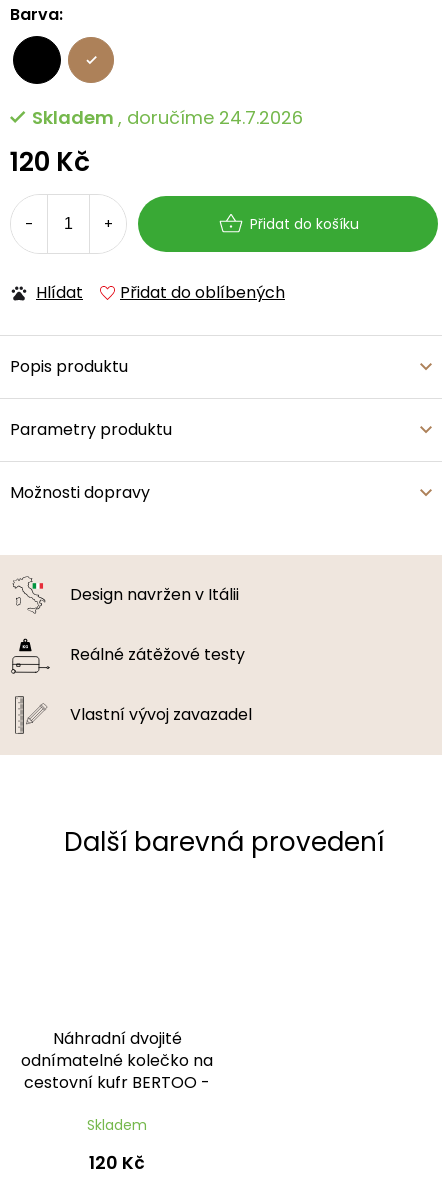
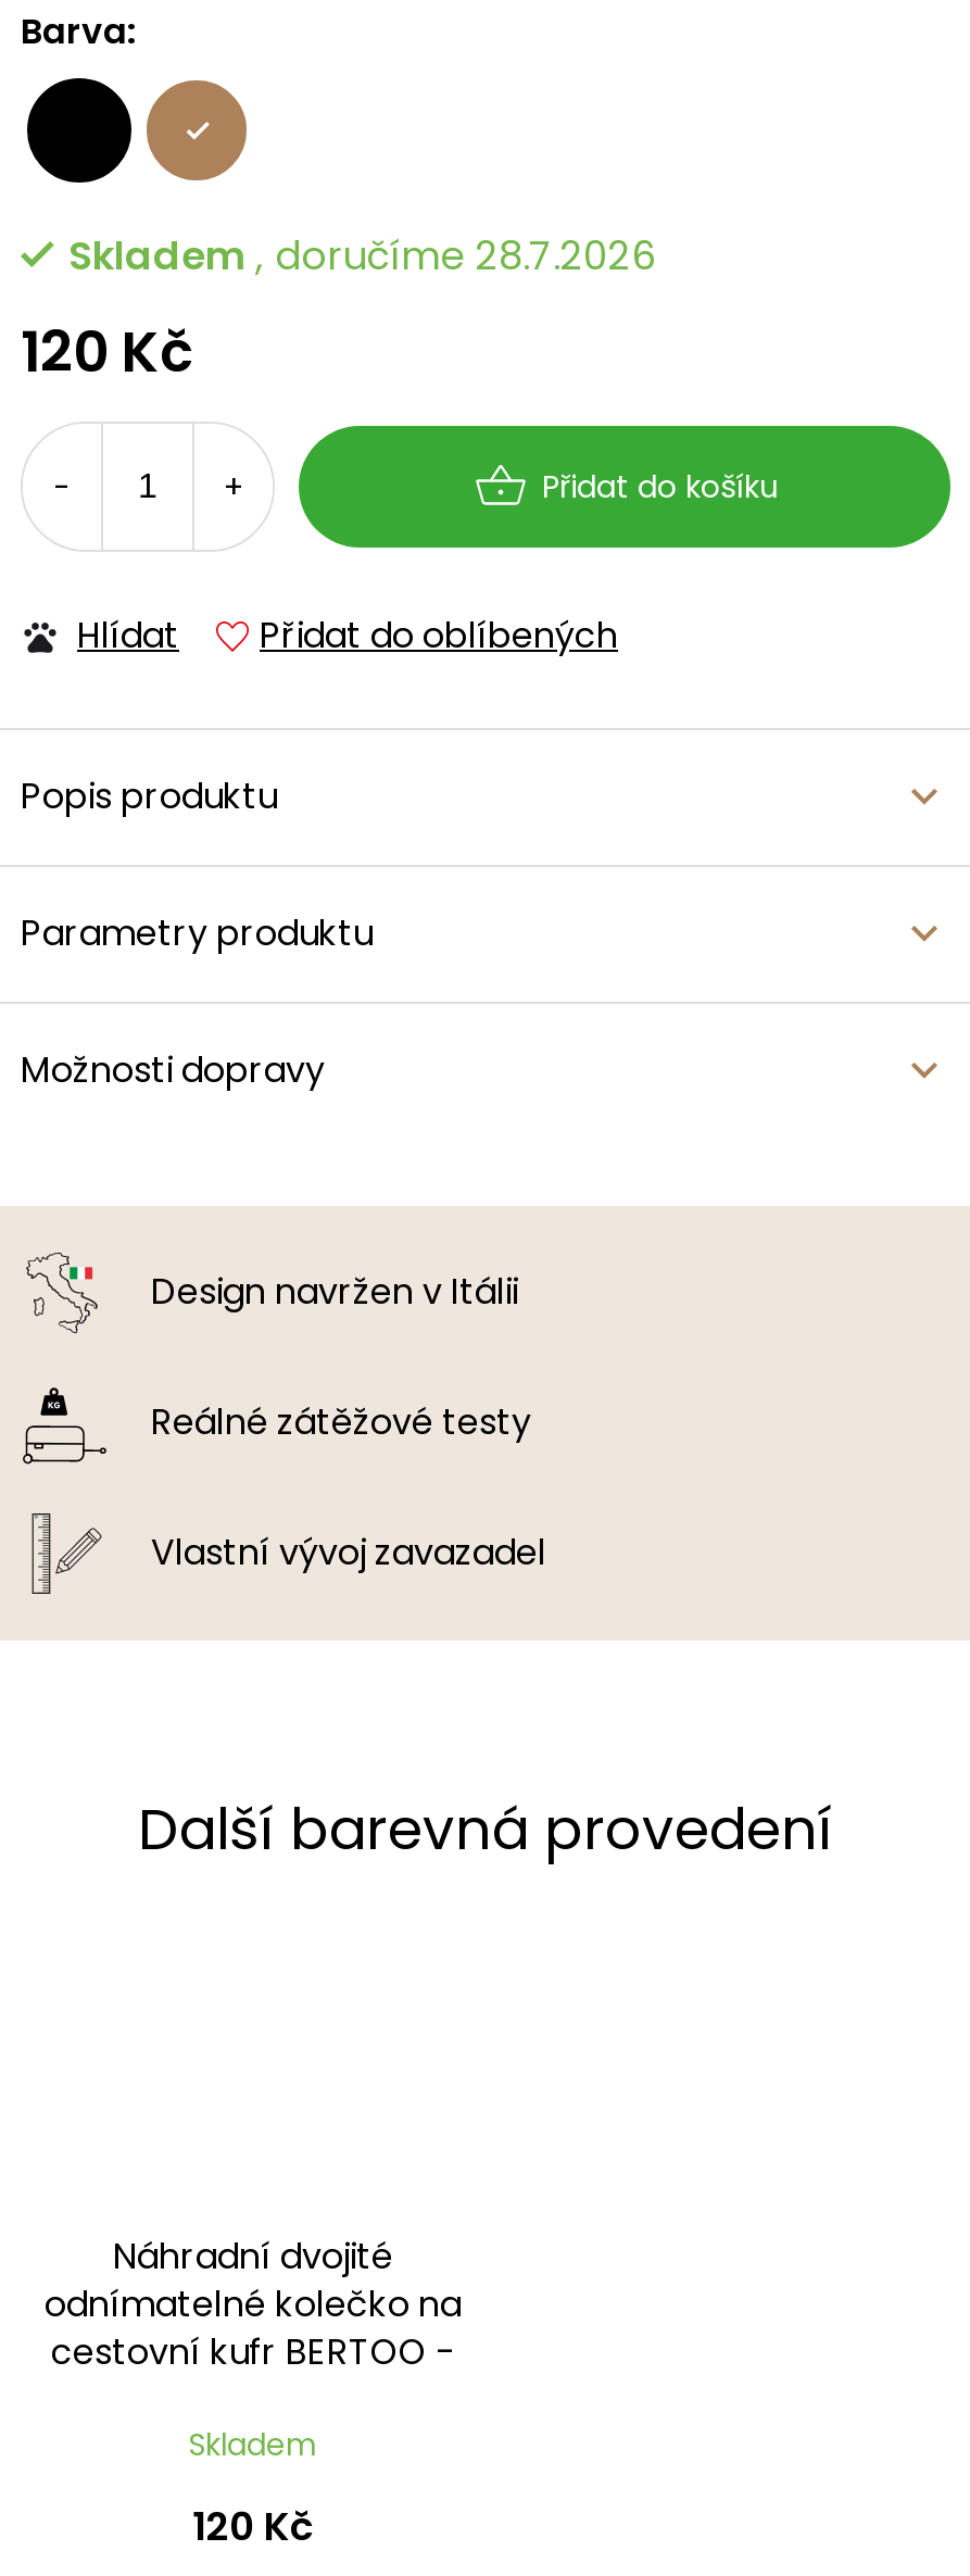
[32,105,303,130] Skladem, doručíme 24.7.2026 -> [68,228,655,282] Skladem, doručíme 28.7.2026

